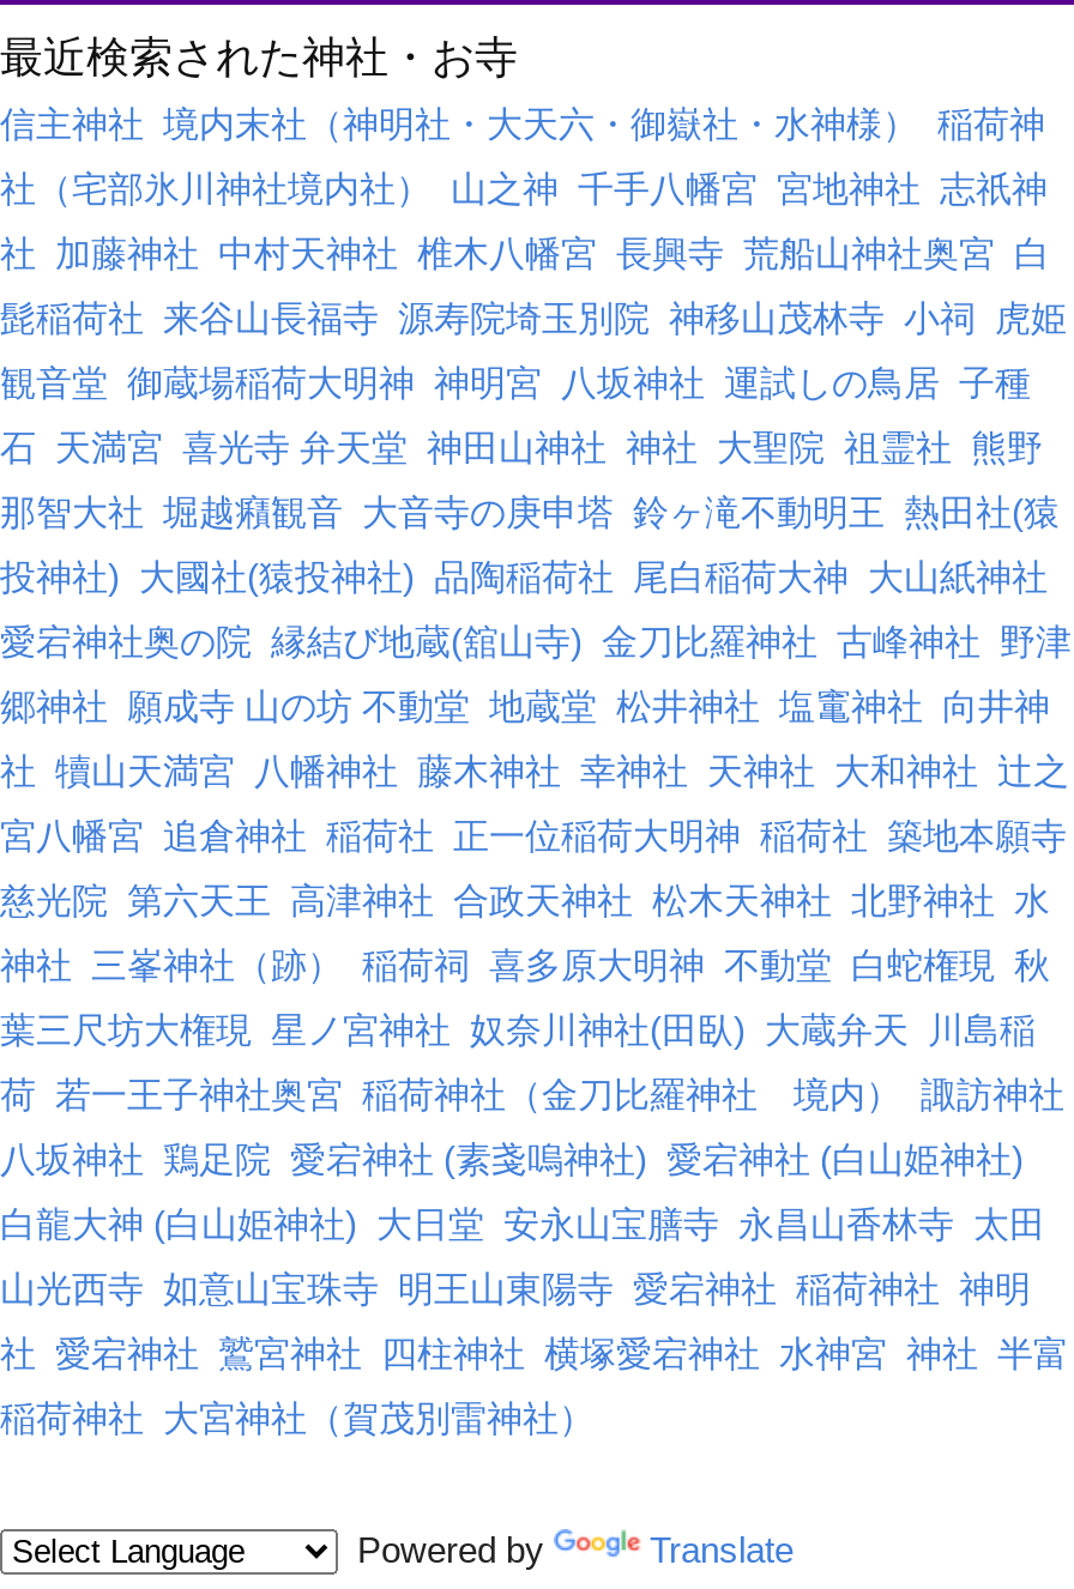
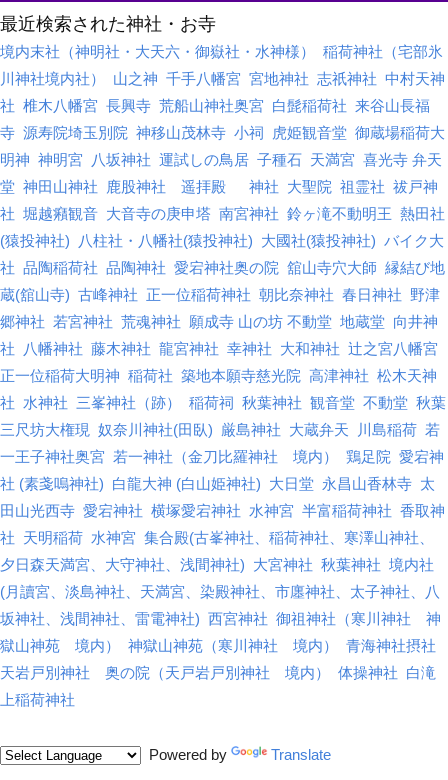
[0,103,1072,1438] 信主神社 境内末社（神明社・大天六・御嶽社・水神様） 稲荷神 | 社（宅部氷川神社境内社） 山之神 千手八幡宮 宮地神社 志祇神 | 社 加藤神社 中村天神社 椎木八幡宮 長興寺 荒船山神社奥宮 白 | 髭稲荷社 来谷山長福寺 源寿院埼玉別院 神移山茂林寺 小祠 虎姫 | 観音堂 御蔵場稲荷大明神 神明宮 八坂神社 運試しの鳥居 子種 | 石 天満宮 喜光寺 弁天堂 神田山神社 神社 大聖院 祖霊社 熊野 | 那智大社 堀越癪観音 大音寺の庚申塔 鈴ヶ滝不動明王 熱田社(猿 | 投神社) 大國社(猿投神社) 品陶稲荷社 尾白稲荷大神 大山紙神社 | 愛宕神社奥の院 縁結び地蔵(舘山寺) 金刀比羅神社 古峰神社 野津 | 郷神社 願成寺 山の坊 不動堂 地蔵堂 松井神社 塩竃神社 向井神 | 社 犢山天満宮 八幡神社 藤木神社 幸神社 天神社 大和神社 辻之 | 宮八幡宮 追倉神社 稲荷社 正一位稲荷大明神 稲荷社 築地本願寺 | 慈光院 第六天王 高津神社 合政天神社 松木天神社 北野神社 水 | 神社 三峯神社（跡） 稲荷祠 喜多原大明神 不動堂 白蛇権現 秋 | 葉三尺坊大権現 星ノ宮神社 奴奈川神社(田臥) 大蔵弁天 川島稲 | 荷 若一王子神社奥宮 稲荷神社（金刀比羅神社 境内） 諏訪神社 | 八坂神社 鶏足院 愛宕神社 (素戔嗚神社) 愛宕神社 (白山姫神社) | 白龍大神 (白山姫神社) 大日堂 安永山宝膳寺 永昌山香林寺 太田 | 山光西寺 如意山宝珠寺 明王山東陽寺 愛宕神社 稲荷神社 神明 | 社 愛宕神社 鷲宮神社 四柱神社 横塚愛宕神社 水神宮 神社 半富 | 稲荷神社 大宮神社（賀茂別雷神社） -> [0,43,446,708] 境内末社（神明社・大天六・御嶽社・水神様） 稲荷神社（宅部氷 | 川神社境内社） 山之神 千手八幡宮 宮地神社 志祇神社 中村天神 | 社 椎木八幡宮 長興寺 荒船山神社奥宮 白髭稲荷社 来谷山長福 | 寺 源寿院埼玉別院 神移山茂林寺 小祠 虎姫観音堂 御蔵場稲荷大 | 明神 神明宮 八坂神社 運試しの鳥居 子種石 天満宮 喜光寺 弁天 | 堂 神田山神社 鹿股神社 遥拝殿 神社 大聖院 祖霊社 祓戸神 | 社 堀越癪観音 大音寺の庚申塔 南宮神社 鈴ヶ滝不動明王 熱田社 | (猿投神社) 八柱社・八幡社(猿投神社) 大國社(猿投神社) バイク大 | 社 品陶稲荷社 品陶神社 愛宕神社奥の院 舘山寺穴大師 縁結び地 | 蔵(舘山寺) 古峰神社 正一位稲荷神社 朝比奈神社 春日神社 野津 | 郷神社 若宮神社 荒魂神社 願成寺 山の坊 不動堂 地蔵堂 向井神 | 社 八幡神社 藤木神社 龍宮神社 幸神社 大和神社 辻之宮八幡宮 | 正一位稲荷大明神 稲荷社 築地本願寺慈光院 高津神社 松木天神 | 社 水神社 三峯神社（跡） 稲荷祠 秋葉神社 観音堂 不動堂 秋葉 | 三尺坊大権現 奴奈川神社(田臥) 厳島神社 大蔵弁天 川島稲荷 若 | 一王子神社奥宮 若一神社（金刀比羅神社 境内） 鶏足院 愛宕神 | 社 (素戔嗚神社) 白龍大神 (白山姫神社) 大日堂 永昌山香林寺 太 | 田山光西寺 愛宕神社 横塚愛宕神社 水神宮 半富稲荷神社 香取神 | 社 天明稲荷 水神宮 集合殿(古峯神社、稲荷神社、寒澤山神社、 | 夕日森天満宮、大守神社、浅間神社) 大宮神社 秋葉神社 境内社 | (月讀宮、淡島神社、天満宮、染殿神社、市廛神社、太子神社、八 | 坂神社、浅間神社、雷電神社) 西宮神社 御祖神社（寒川神社 神 | 獄山神苑 境内） 神獄山神苑（寒川神社 境内） 青海神社摂社 | 天岩戸別神社 奥の院（天戸岩戸別神社 境内） 体操神社 白滝 | 上稲荷神社

